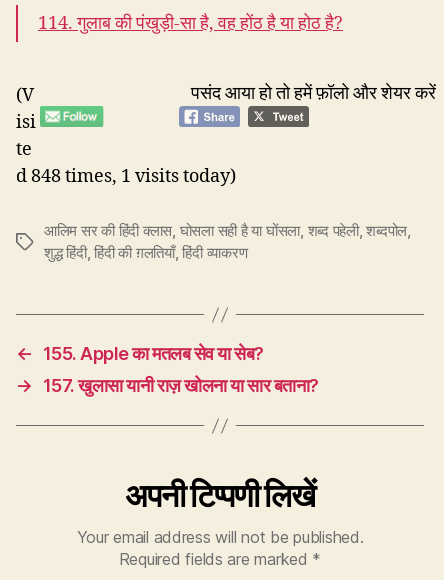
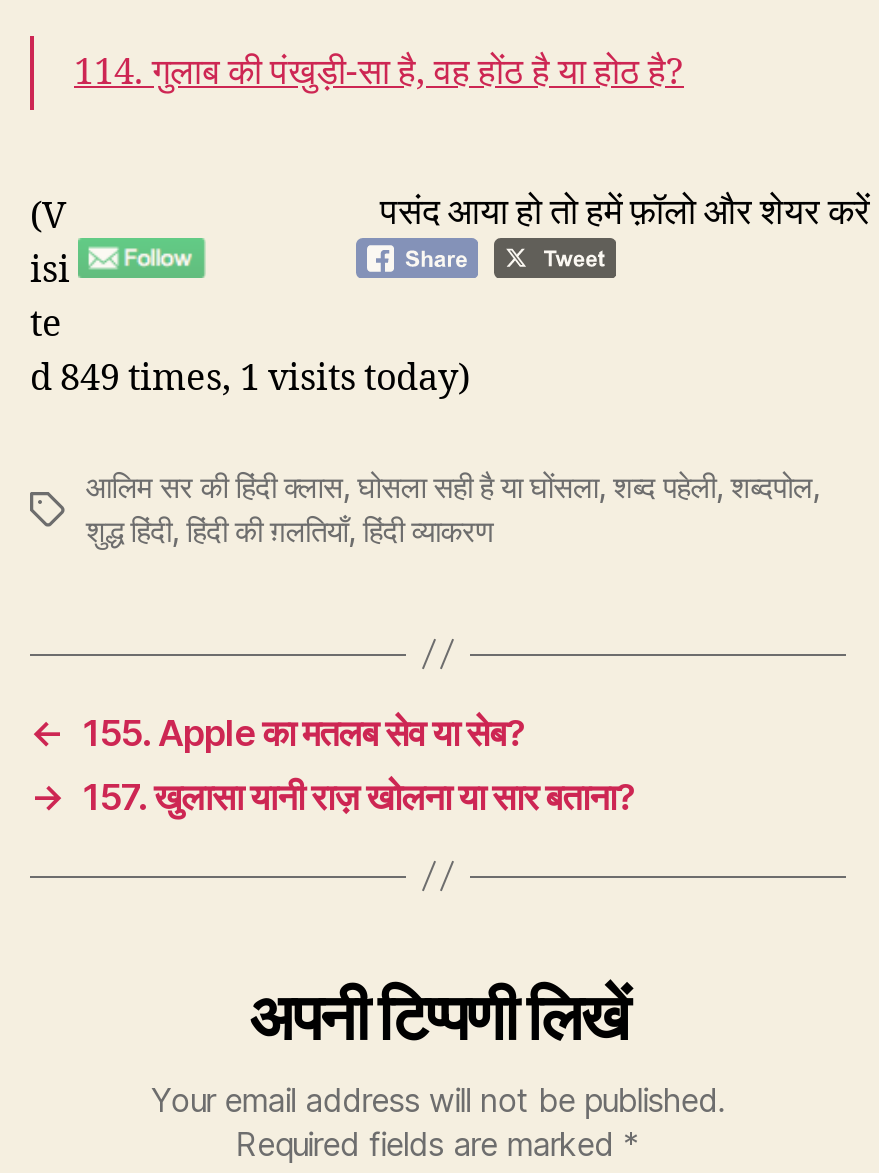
[16,165,236,188] d 848 times, 1 visits today) -> [30,356,470,402] d 849 times, 1 visits today)

